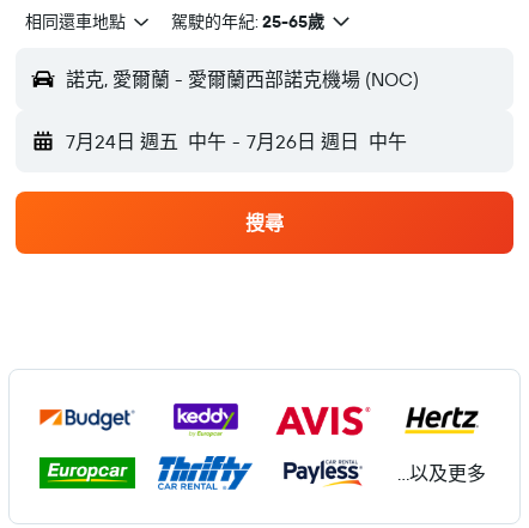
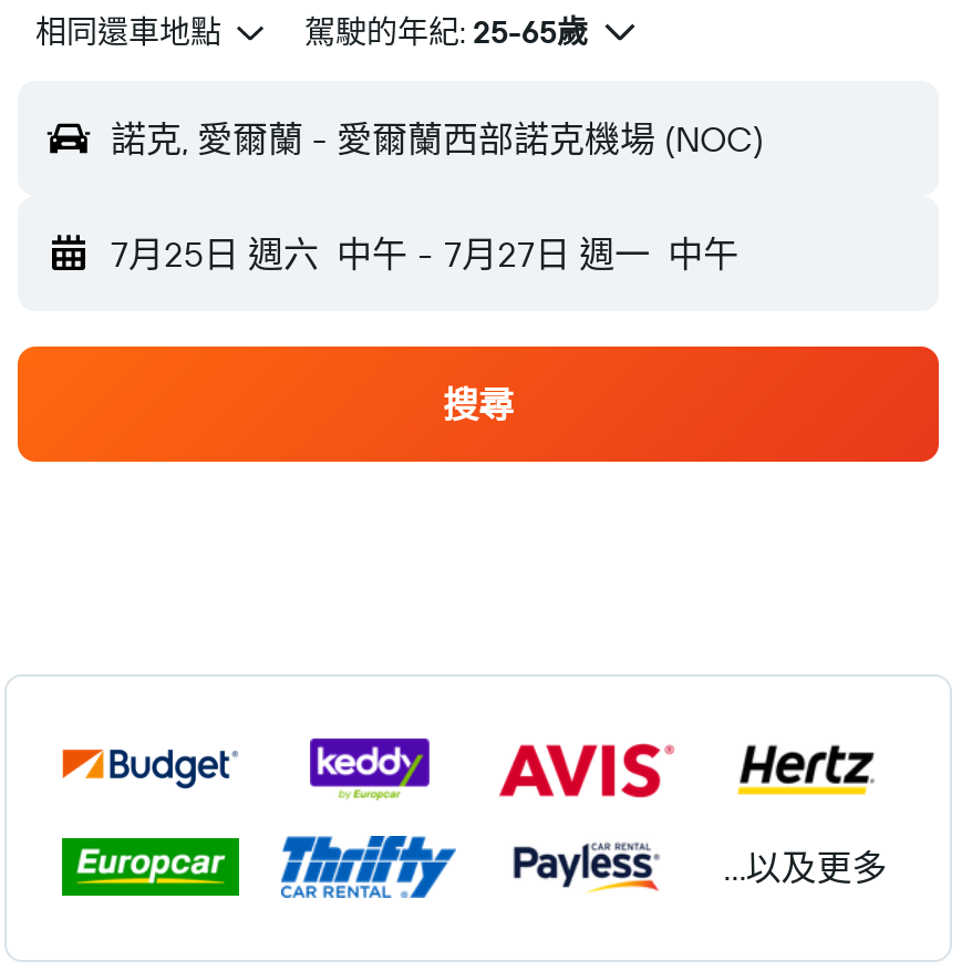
[66,129,406,153] 7月24日 週五 中午 - 7月26日 週日 中午 -> [111,231,739,276] 7月25日 週六 中午 - 7月27日 週一 中午

